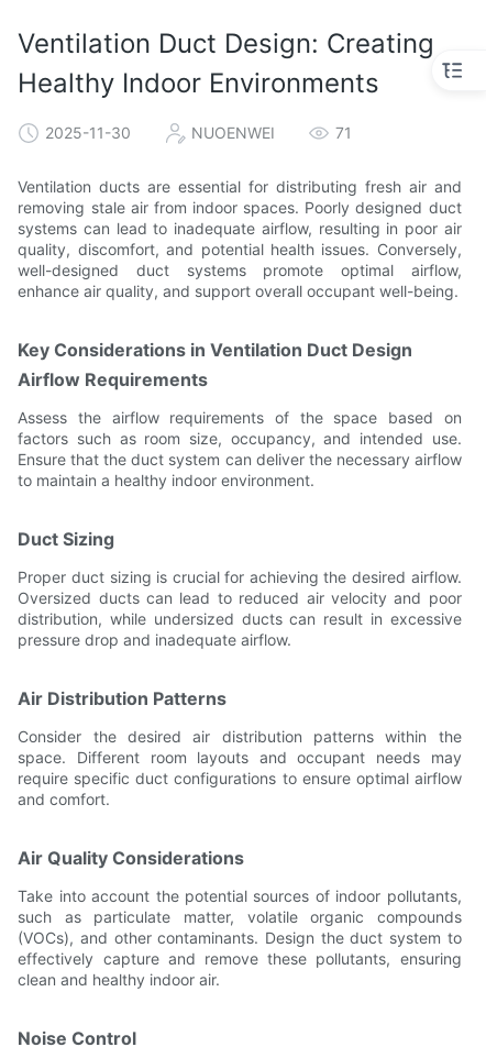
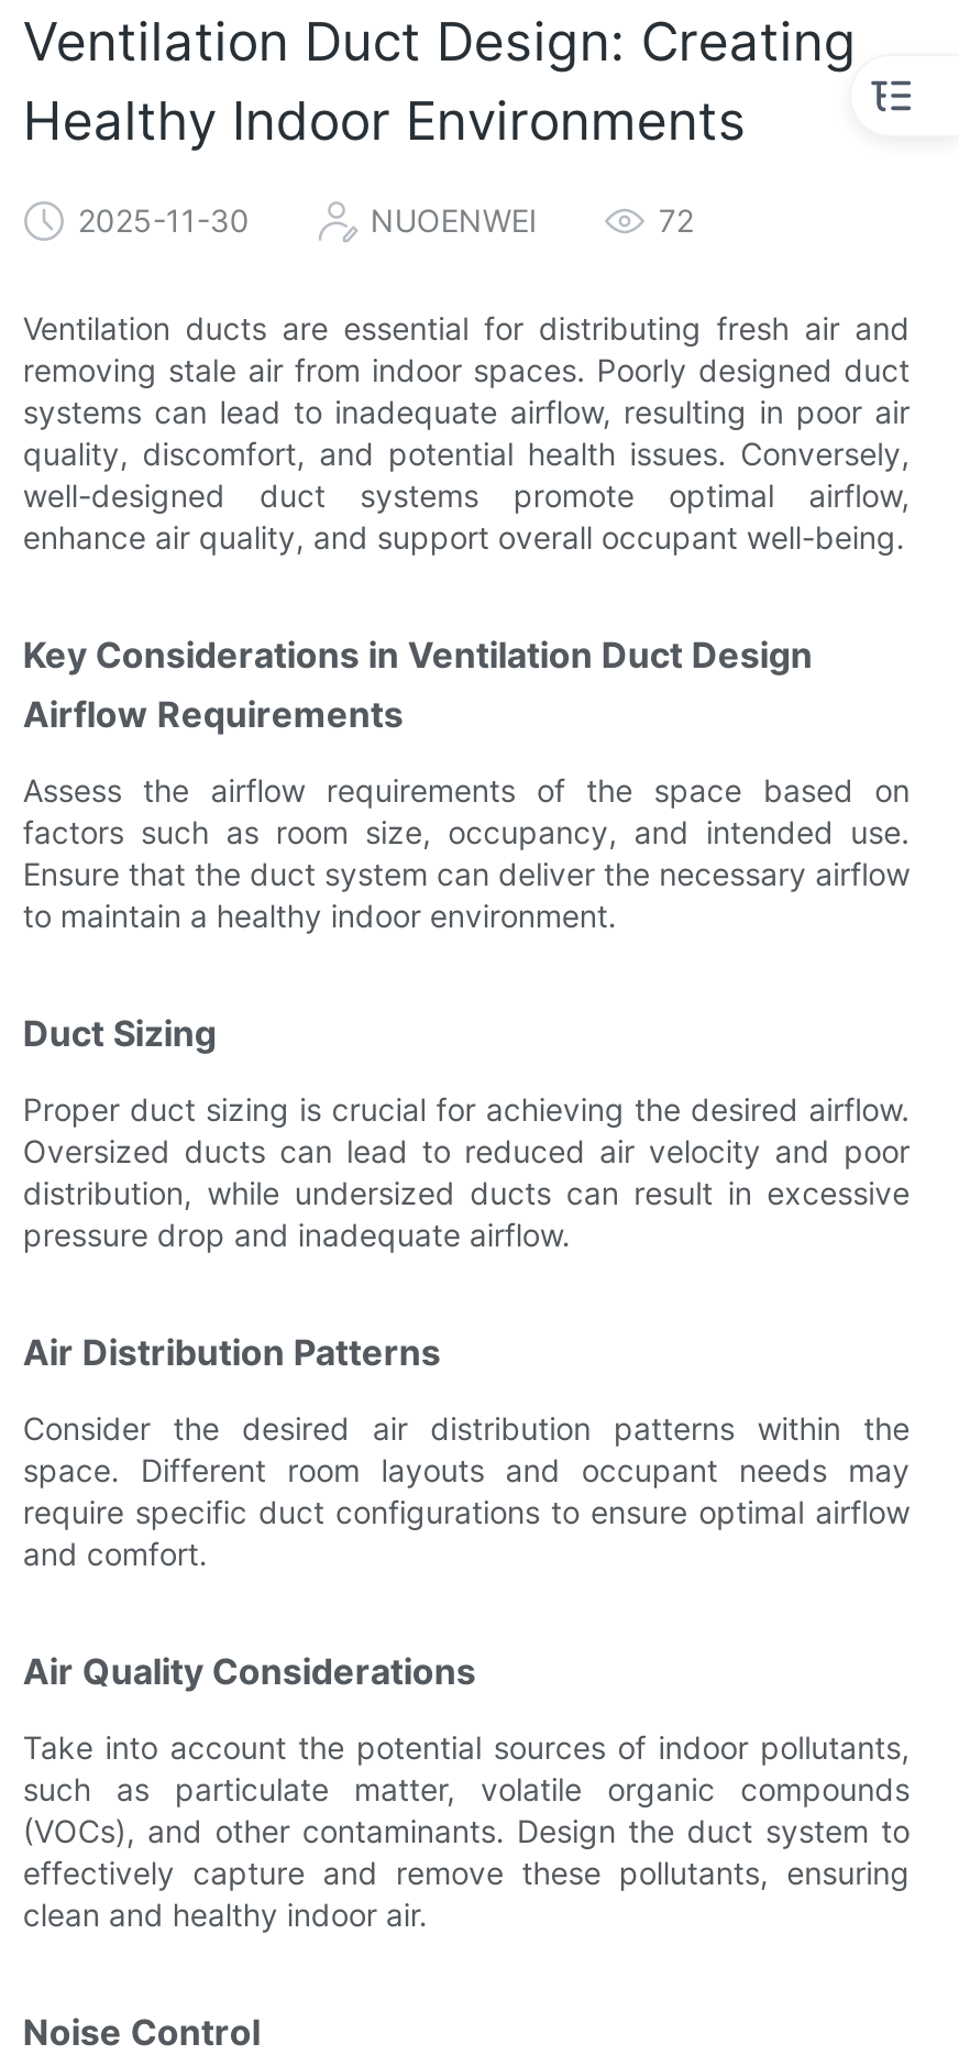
[336,123,352,142] 71 -> [659,201,694,238] 72

